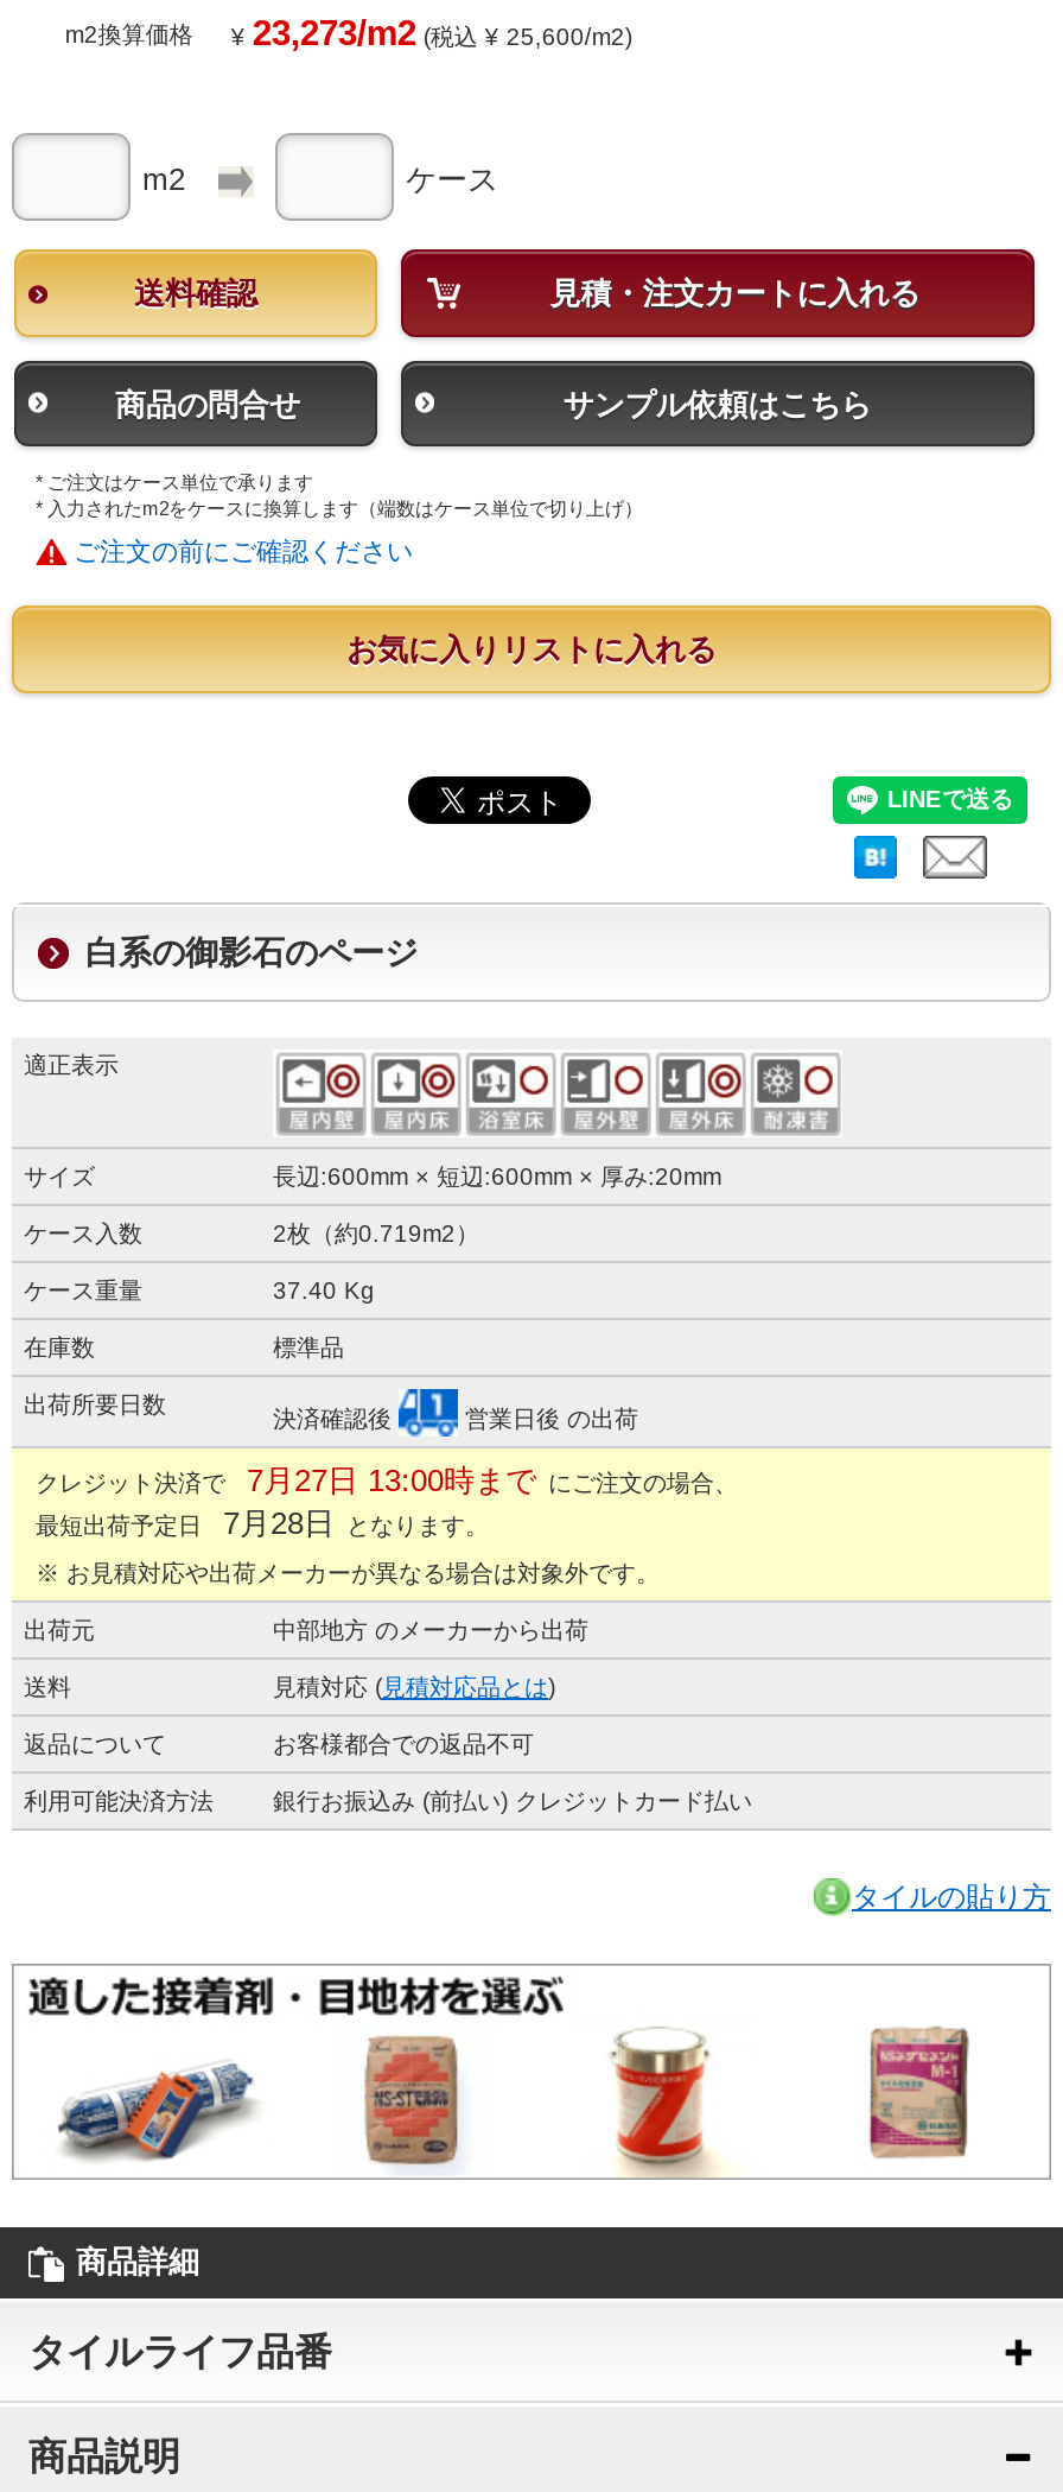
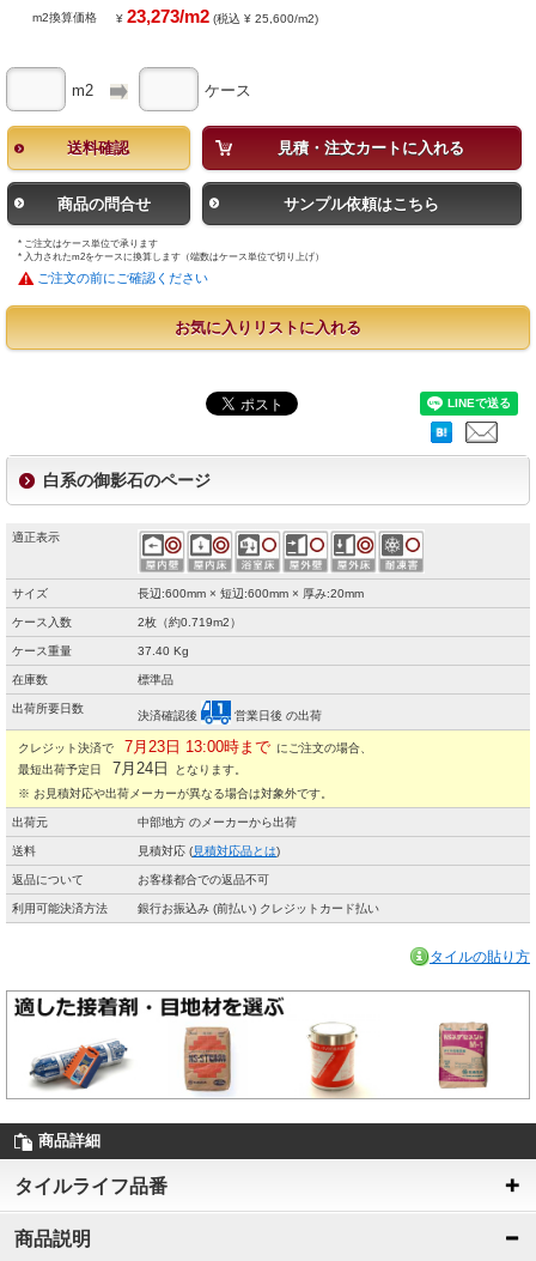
[12,1461,738,1497] クレジット決済で 7月27日 13:00時まで にご注文の場合、 -> [6,737,372,755] クレジット決済で 7月23日 13:00時まで にご注文の場合、
[12,1504,489,1540] 最短出荷予定日 7月28日 となります。 -> [6,759,246,777] 最短出荷予定日 7月24日 となります。

